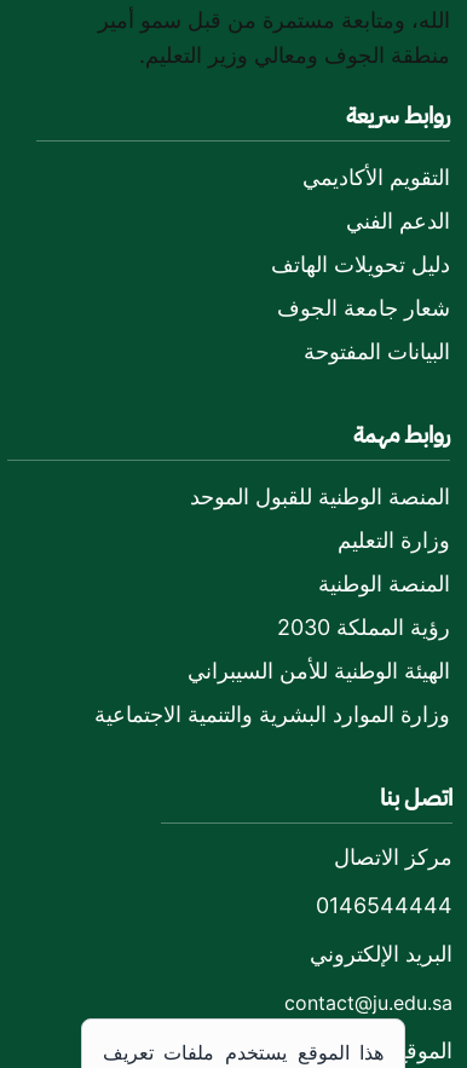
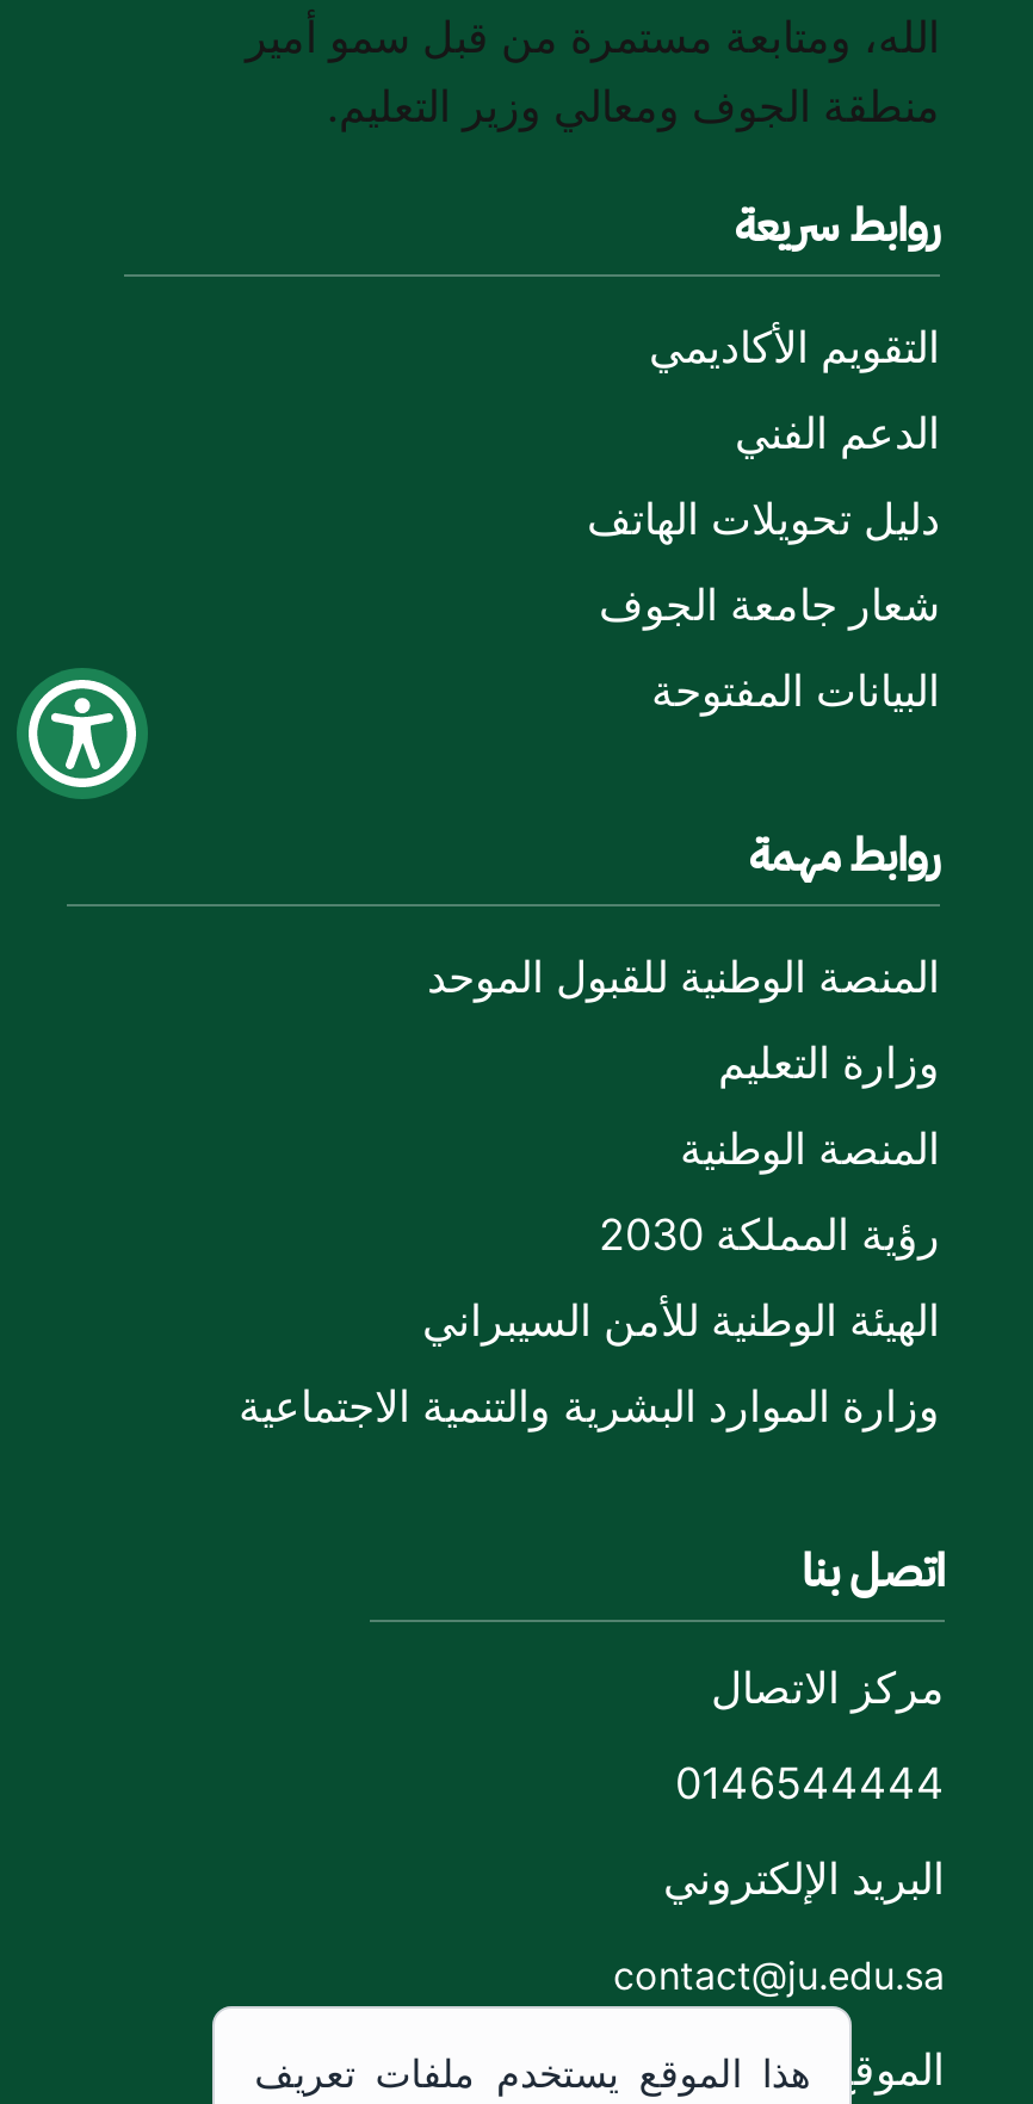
none -> [17,668,148,799] [image]

